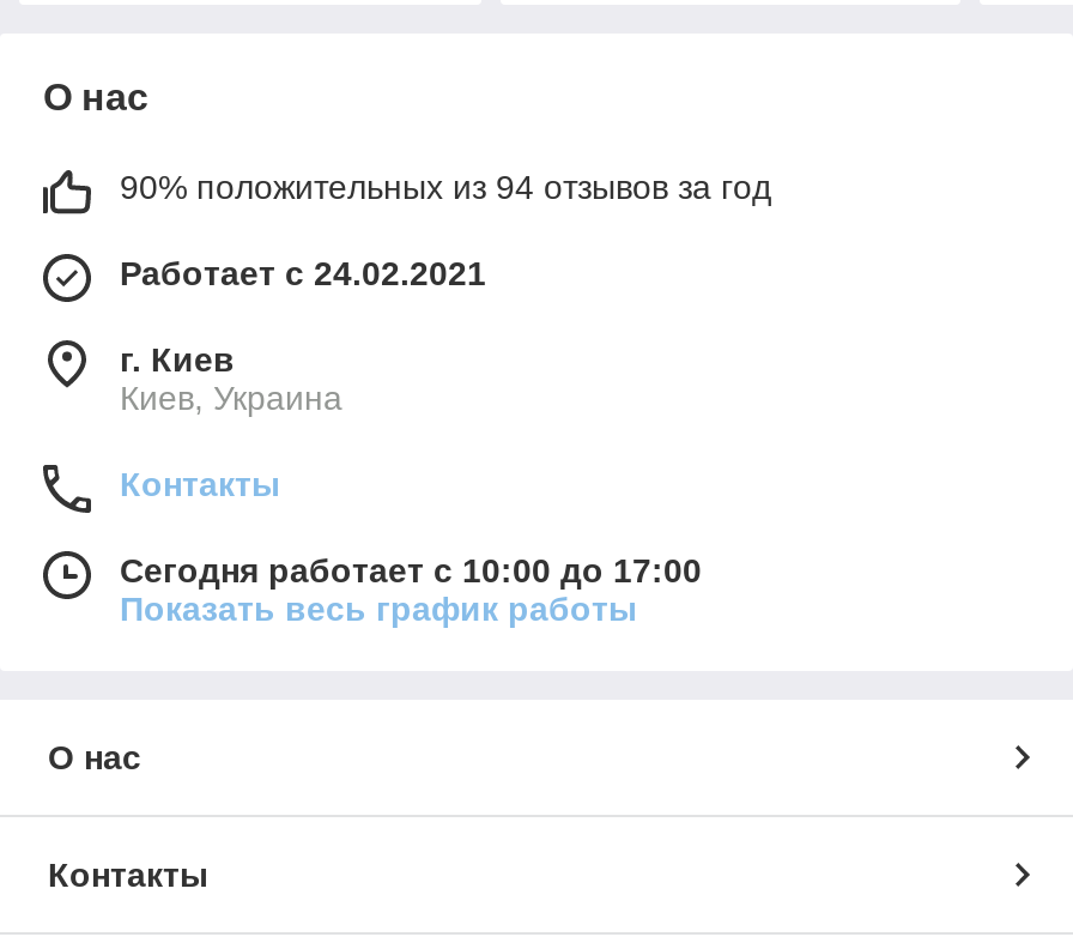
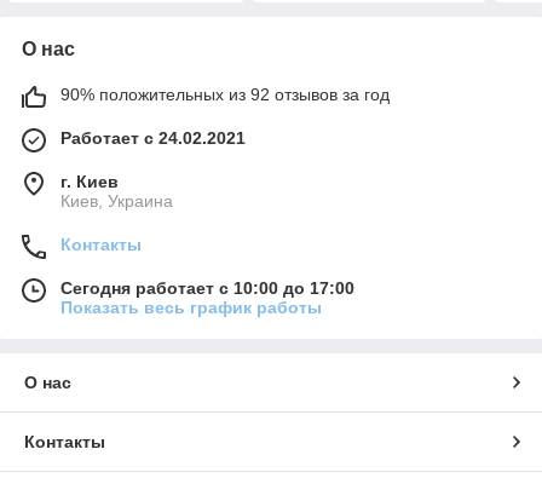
[120,167,771,206] 90% положительных из 94 отзывов за год -> [60,84,390,104] 90% положительных из 92 отзывов за год

